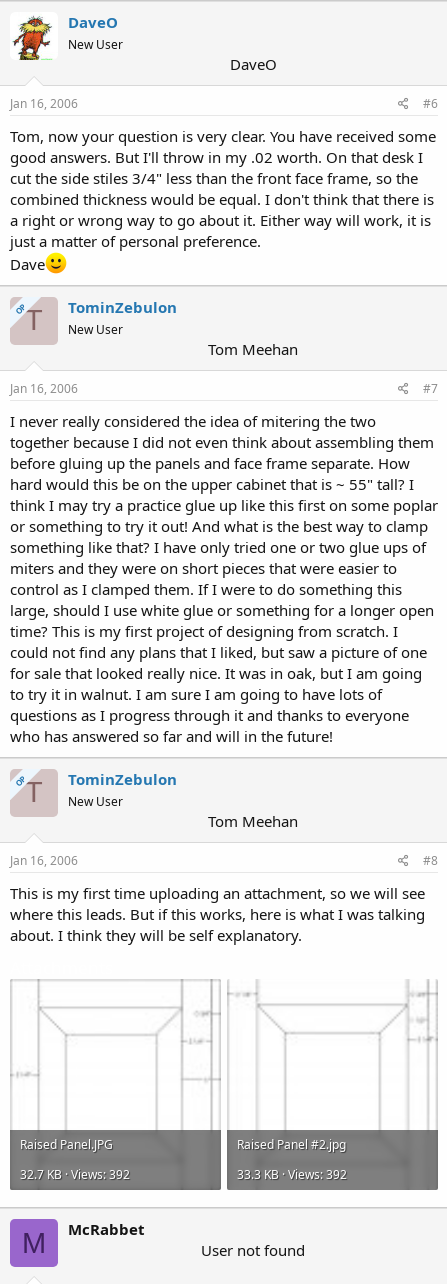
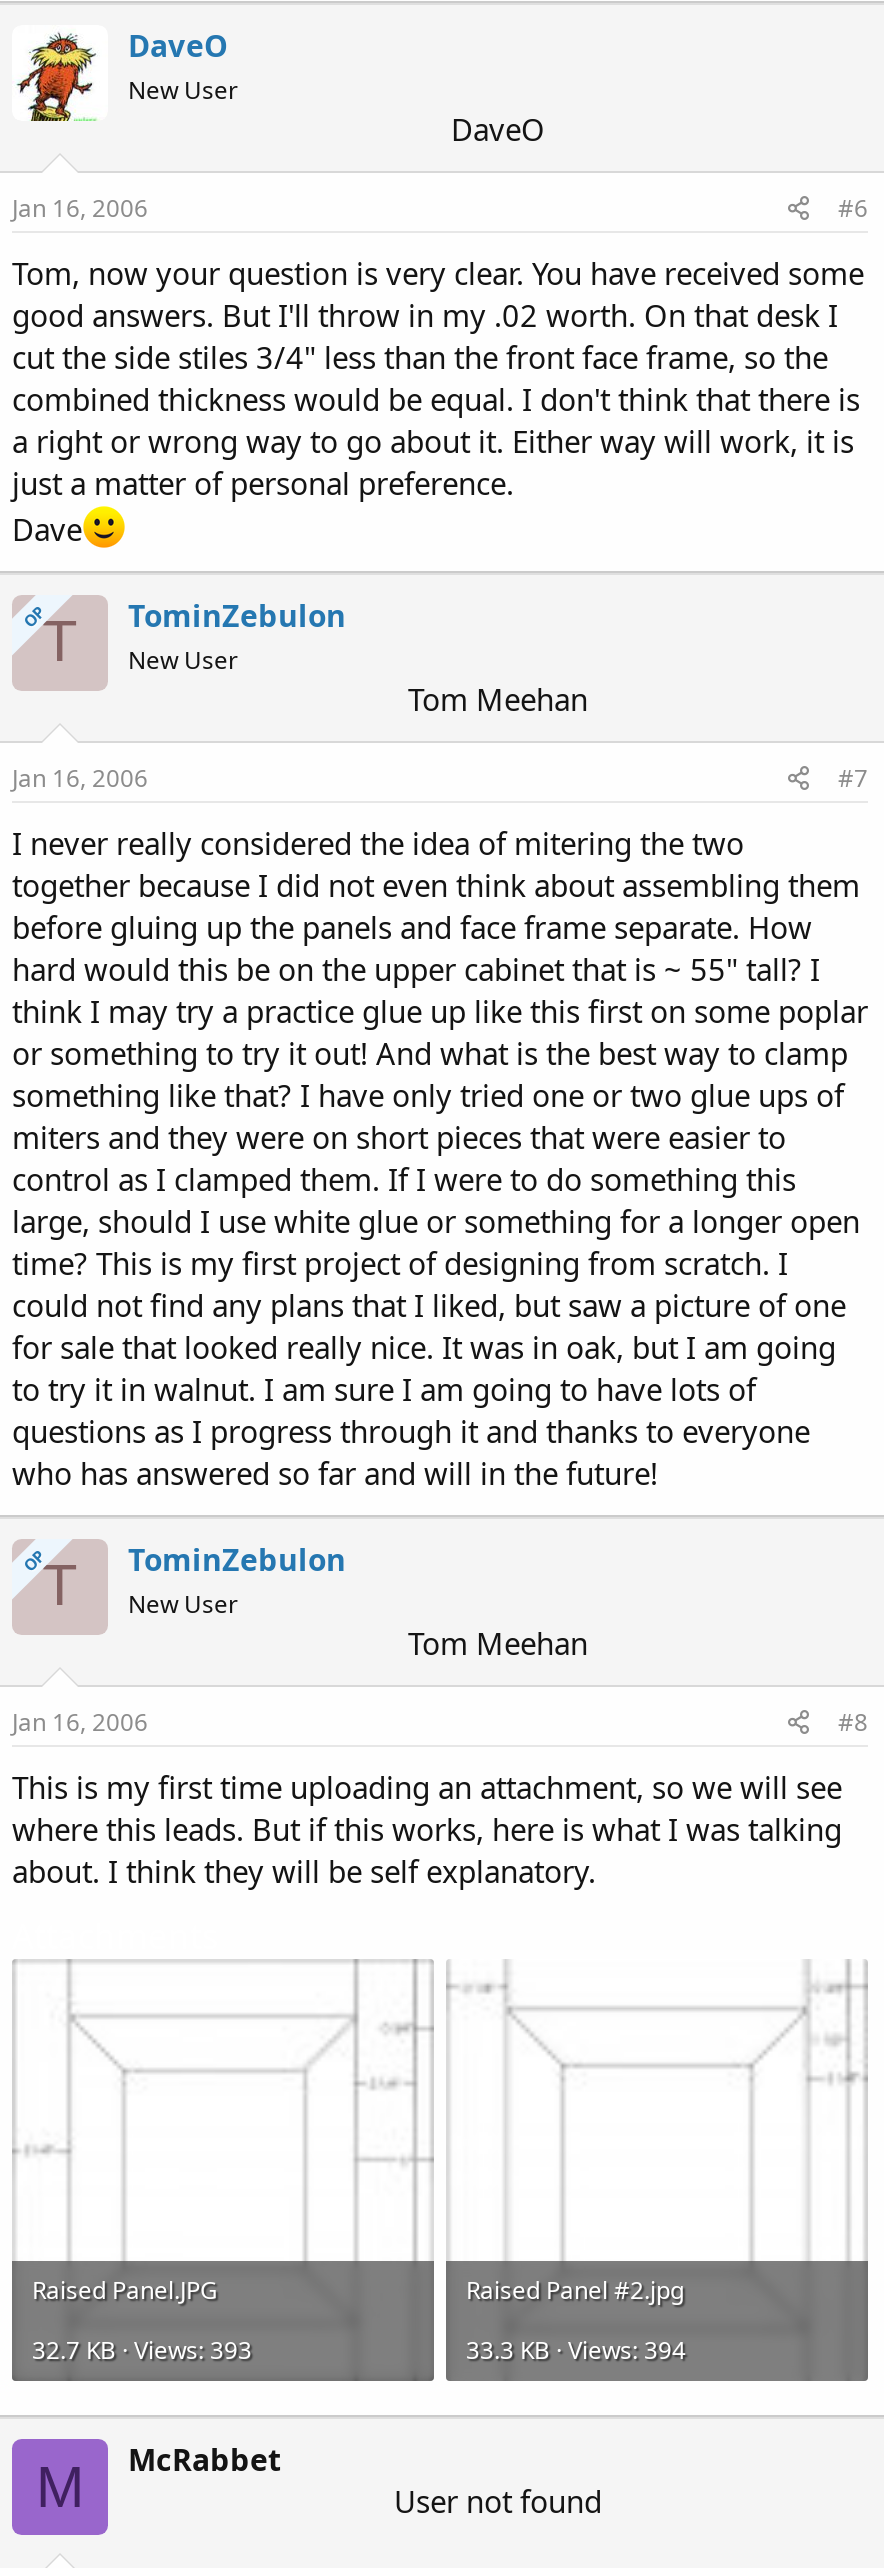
[20,1166,130,1183] 32.7 KB · Views: 392 -> [32,2332,252,2366] 32.7 KB · Views: 393
[237,1166,347,1183] 33.3 KB · Views: 392 -> [466,2332,686,2366] 33.3 KB · Views: 394

